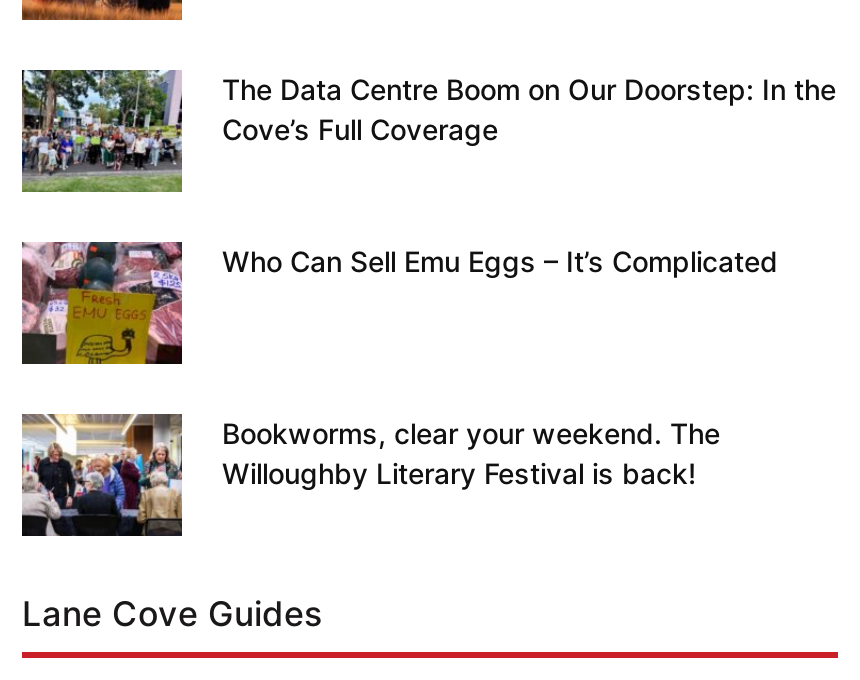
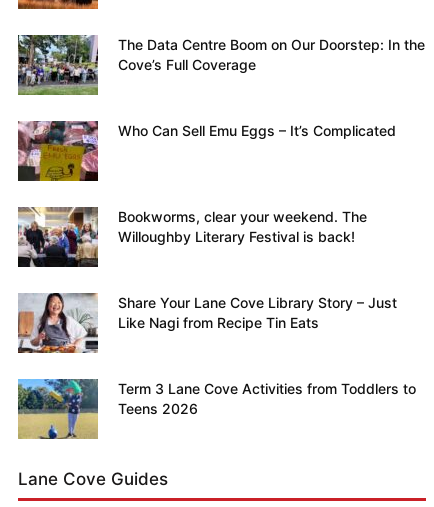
none -> [17,378,416,440] [image] | Term 3 Lane Cove Activities from Toddlers to | Teens 2026
none -> [18,293,397,354] [image] | Share Your Lane Cove Library Story – Just | Like Nagi from Recipe Tin Eats

